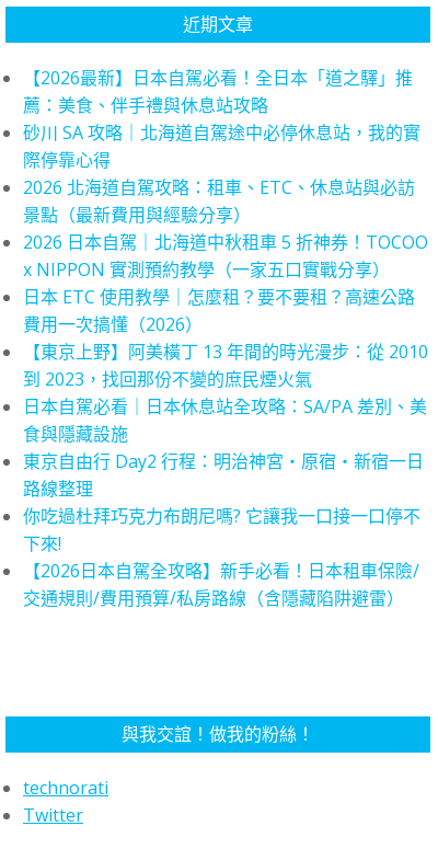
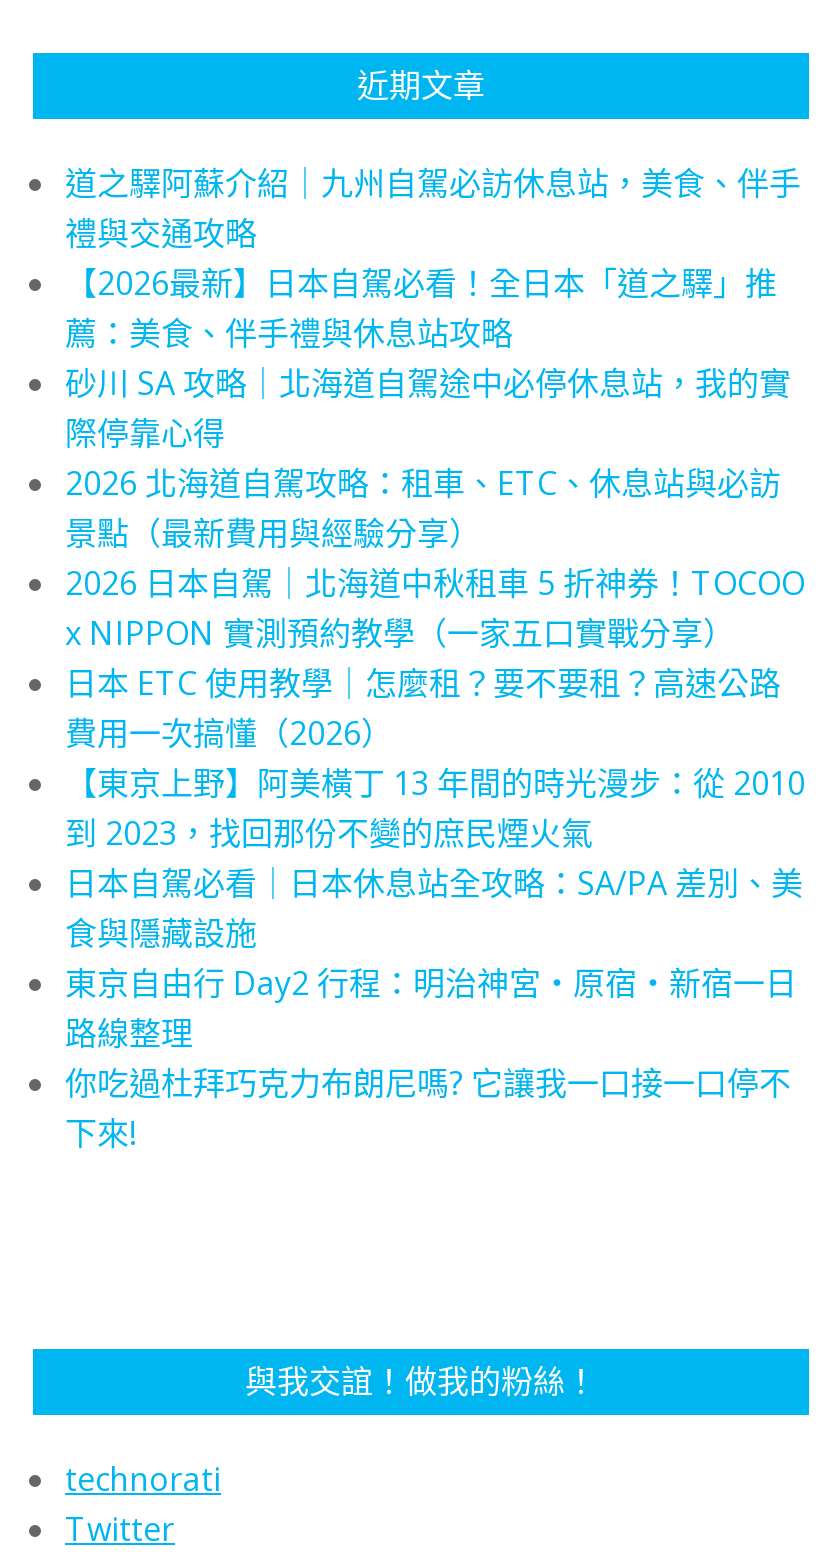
none -> [65,161,801,255] 道之驛阿蘇介紹｜九州自駕必訪休息站，美食、伴手 | 禮與交通攻略
moved [23,66,428,555] -> [65,261,805,1155]: 【2026最新】日本自駕必看！全日本「道之驛」推 | 薦：美食、伴手禮與休息站攻略 | 砂川 SA 攻略｜北海道自駕途中必停休息站，我的實 | ... | 你吃過杜拜巧克力布朗尼嗎? 它讓我一口接一口停不 | 下來!
[23,559,419,610] 【2026日本自駕全攻略】新手必看！日本租車保險/ | 交通規則/費用預算/私房路線（含隱藏陷阱避雷） -> none

